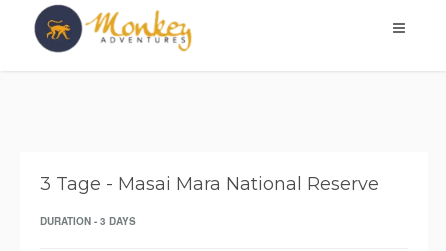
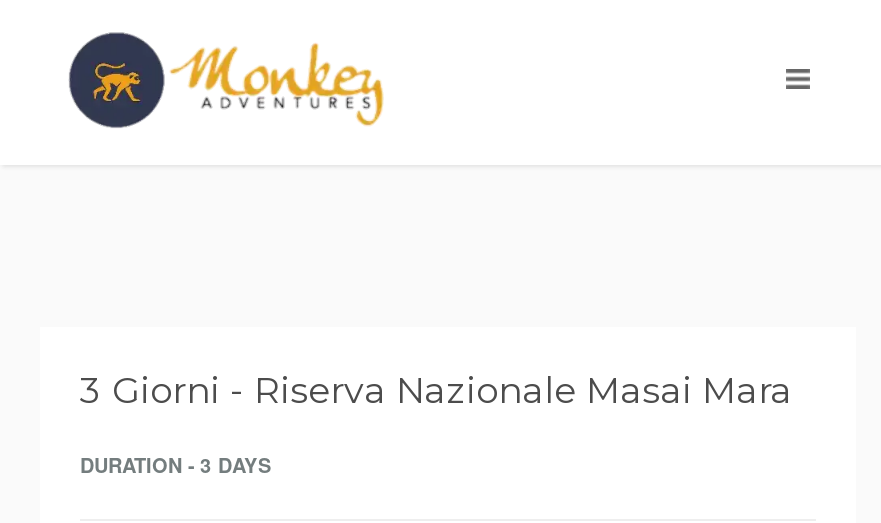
[40,173,379,195] 3 Tage - Masai Mara National Reserve -> [80,369,792,413] 3 Giorni - Riserva Nazionale Masai Mara

